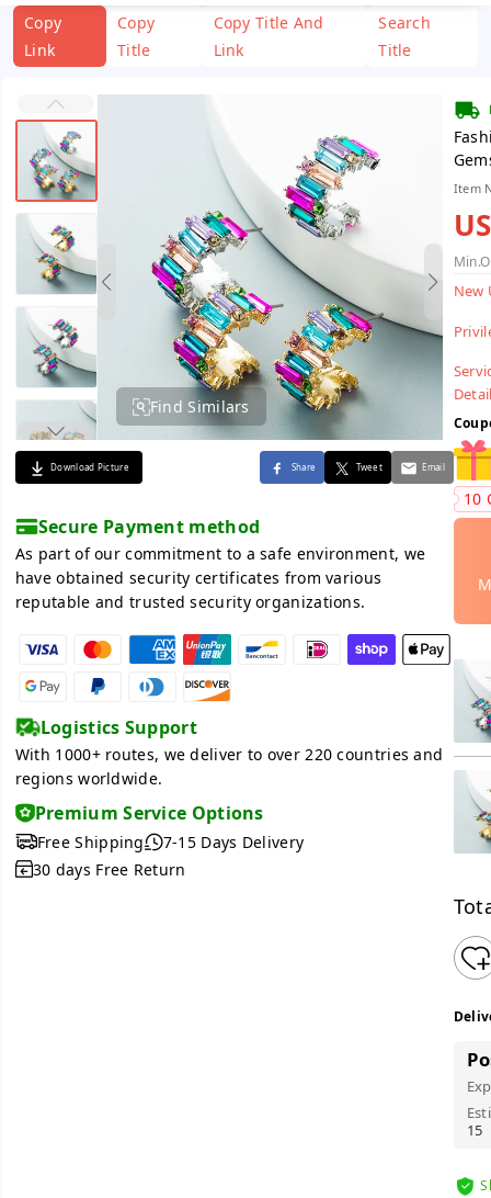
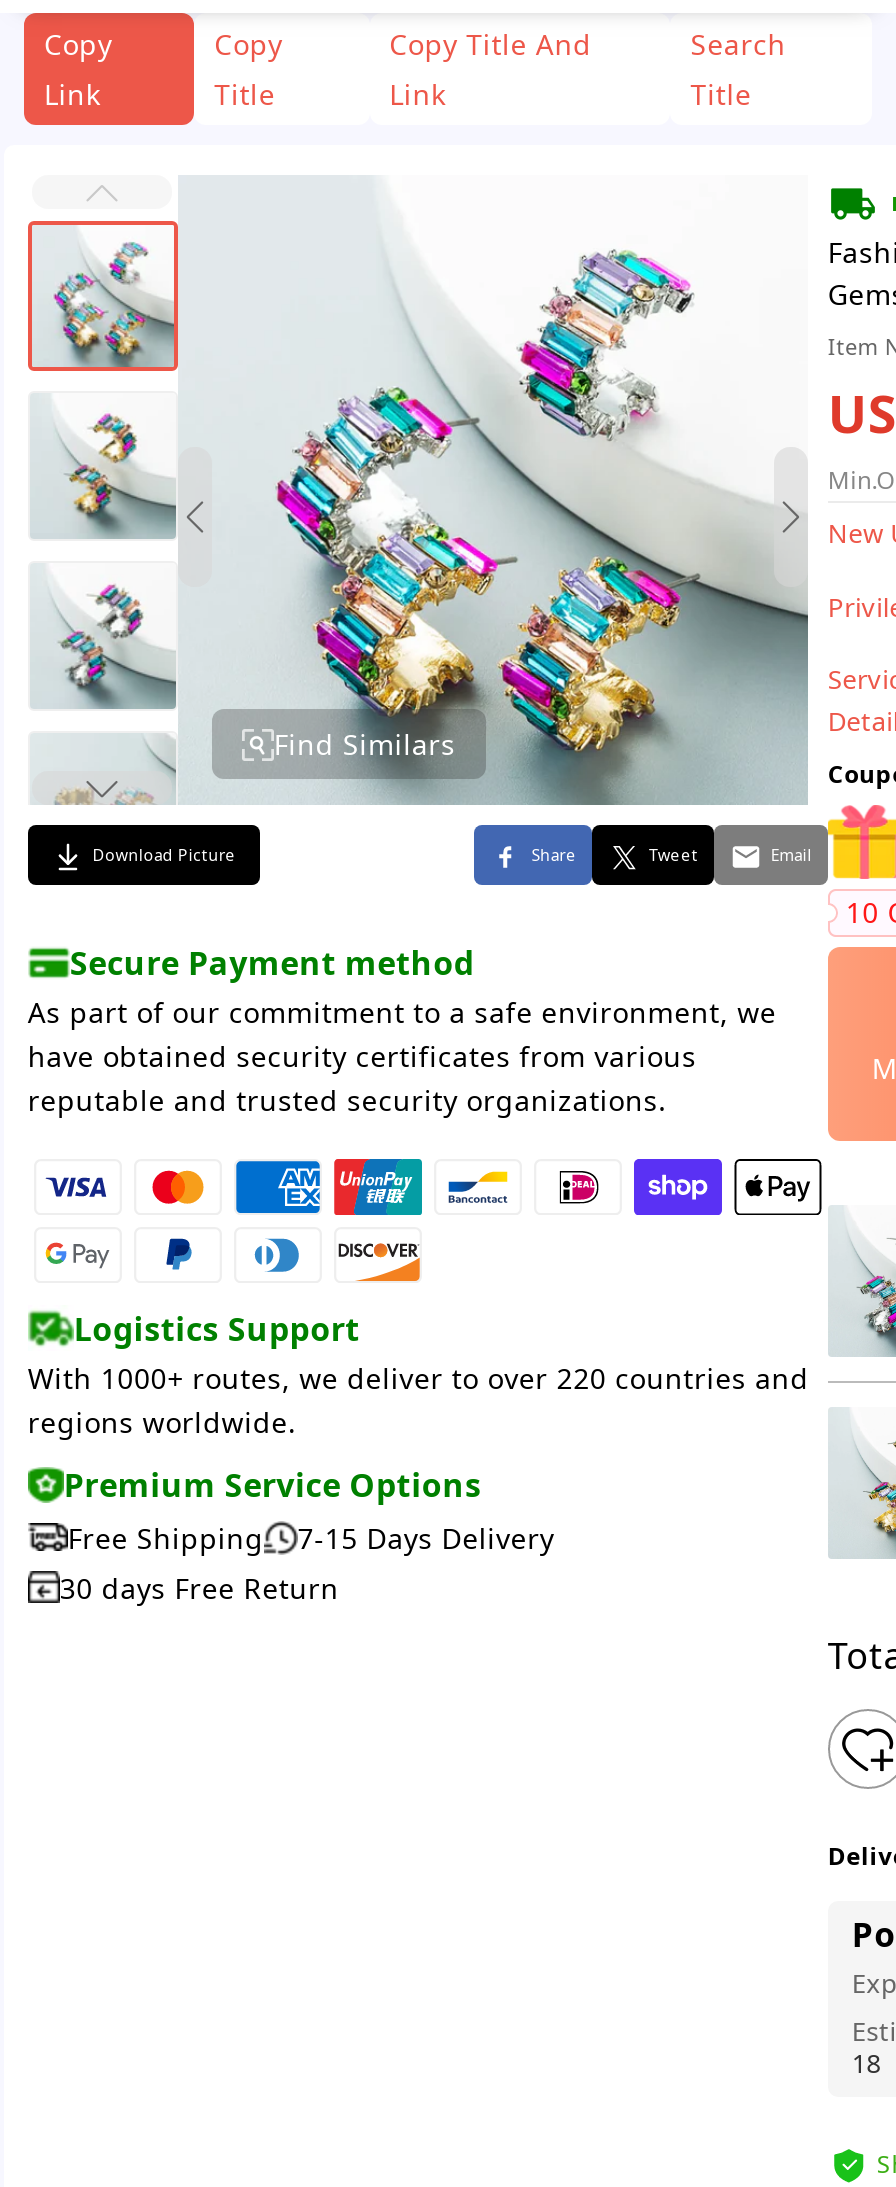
[467,1120,483,1140] 15 -> [852,2044,881,2080] 18

